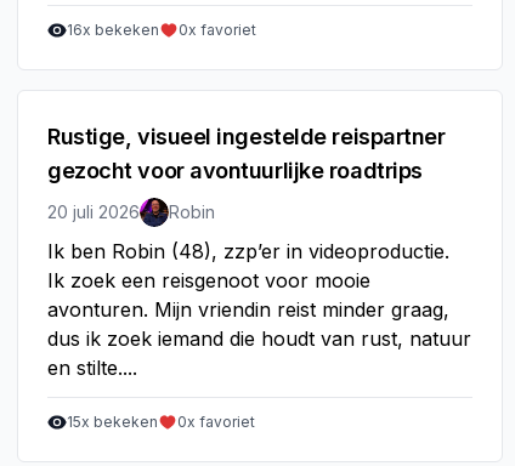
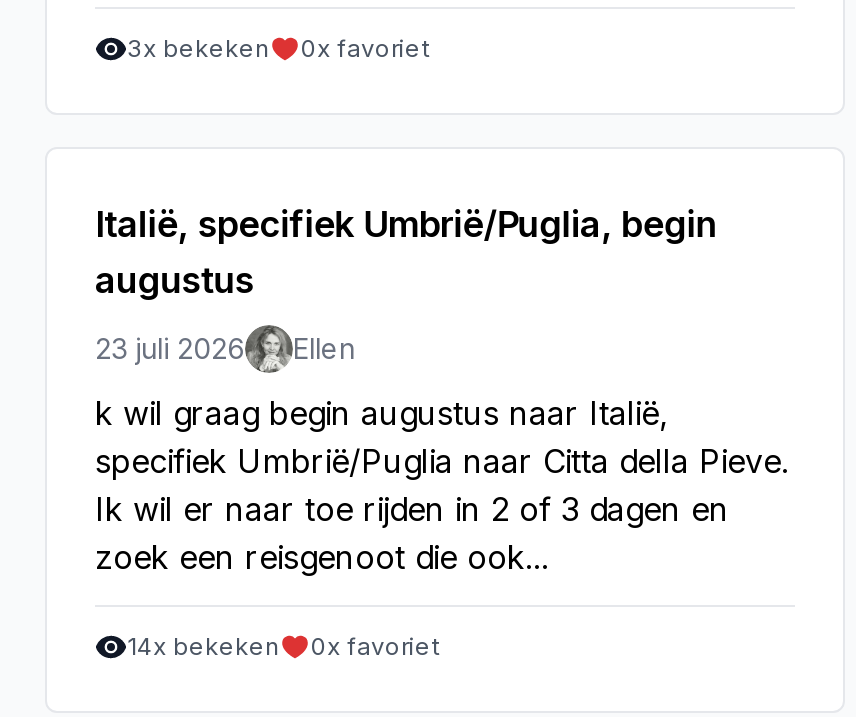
[67,21,256,39] 16x bekeken 0x favoriet -> [127,33,429,63] 3x bekeken 0x favoriet
[47,124,445,183] Rustige, visueel ingestelde reispartner | gezocht voor avontuurlijke roadtrips -> [95,203,717,301] Italië, specifiek Umbrië/Puglia, begin | augustus
[47,201,215,222] 20 juli 2026 | Robin -> [95,331,355,365] 23 juli 2026 | Ellen
[47,239,471,380] Ik ben Robin (48), zzp’er in videoproductie. | Ik zoek een reisgenoot voor mooie | avonturen. Mijn vriendin reist minder graag, | dus ik zoek iemand die houdt van rust, natuur | en stilte.... -> [95,393,789,577] k wil graag begin augustus naar Italië, | specifiek Umbrië/Puglia naar Citta della Pieve. | Ik wil er naar toe rijden in 2 of 3 dagen en | zoek een reisgenoot die ook...
[67,413,255,431] 15x bekeken 0x favoriet -> [127,631,439,661] 14x bekeken 0x favoriet

